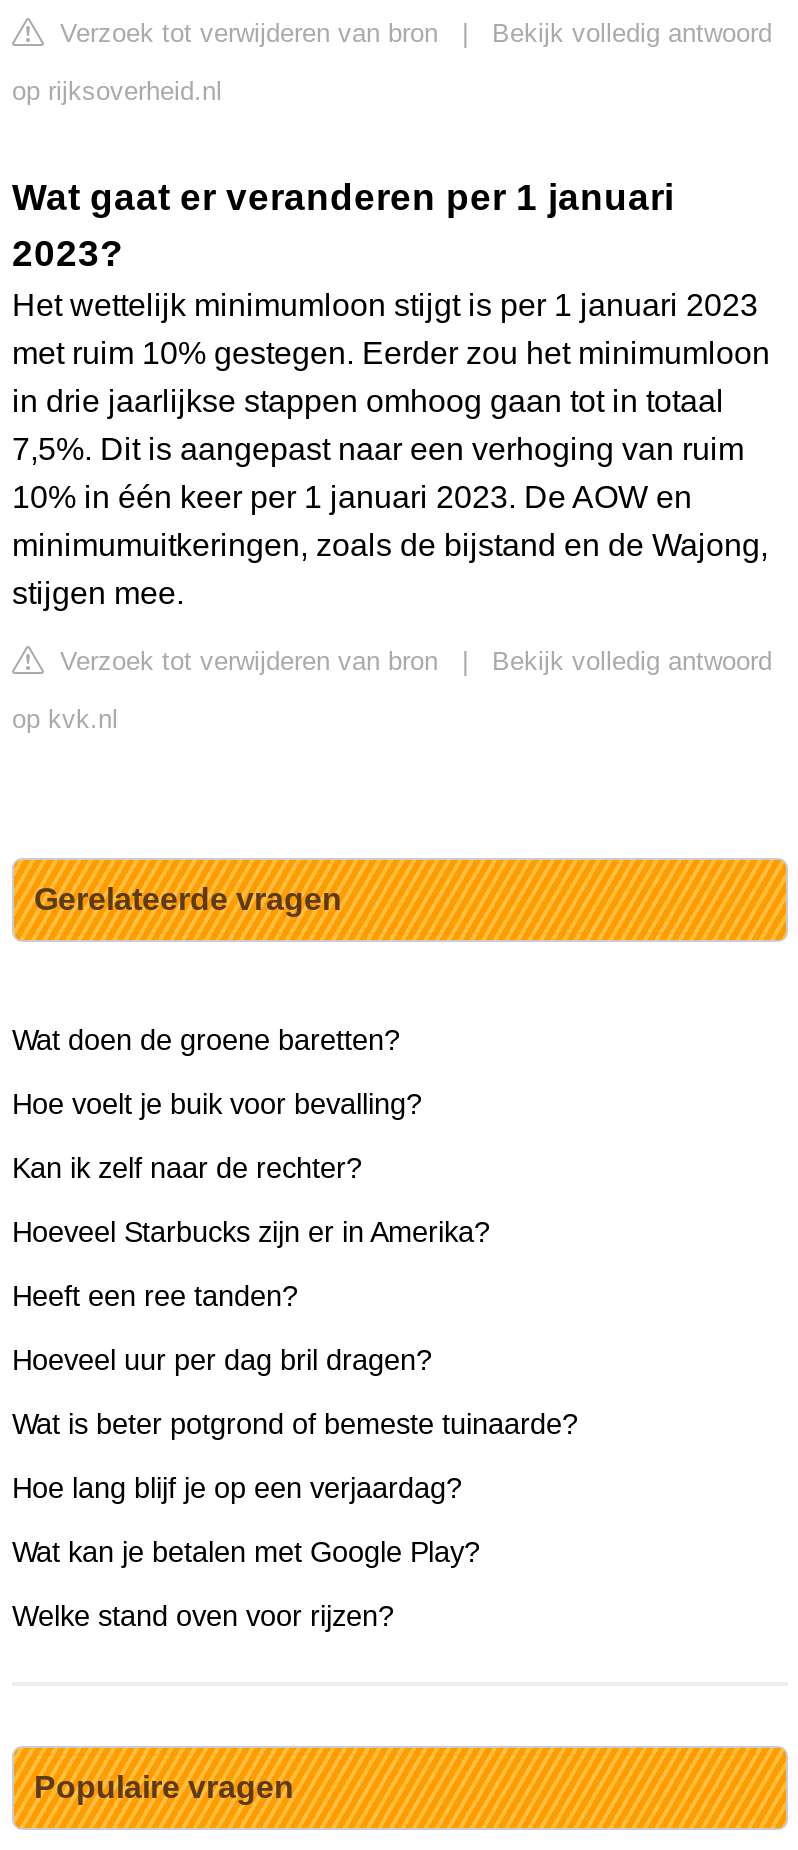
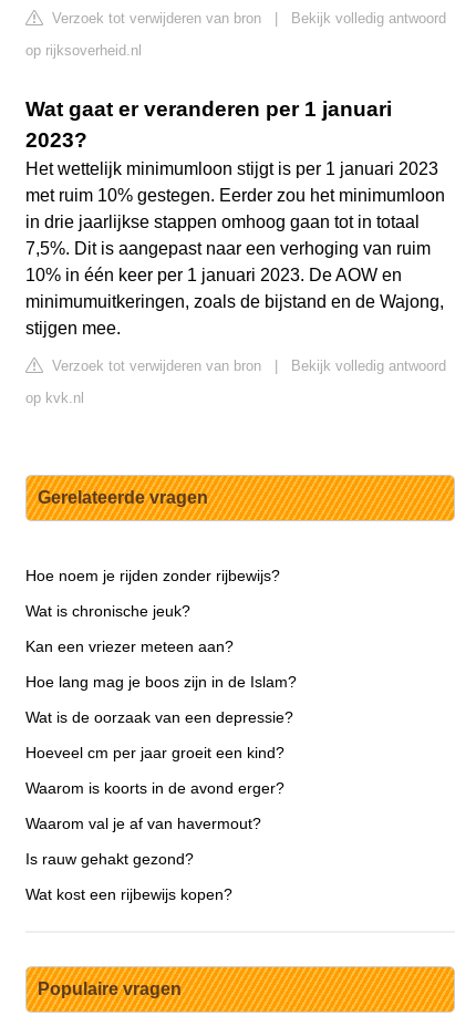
[12,1024,400,1056] Wat doen de groene baretten? -> [25,567,280,585] Hoe noem je rijden zonder rijbewijs?
[12,1088,422,1120] Hoe voelt je buik voor bevalling? -> [25,602,190,620] Wat is chronische jeuk?
[12,1152,362,1184] Kan ik zelf naar de rechter? -> [25,638,234,655] Kan een vriezer meteen aan?
[12,1216,490,1248] Hoeveel Starbucks zijn er in Amerika? -> [25,673,297,691] Hoe lang mag je boos zijn in de Islam?
[12,1280,298,1312] Heeft een ree tanden? -> [25,709,293,726] Wat is de oorzaak van een depressie?
[12,1344,432,1376] Hoeveel uur per dag bril dragen? -> [25,744,284,762] Hoeveel cm per jaar groeit een kind?
[12,1408,578,1440] Wat is beter potgrond of bemeste tuinaarde? -> [25,779,284,797] Waarom is koorts in de avond erger?
[12,1472,462,1504] Hoe lang blijf je op een verjaardag? -> [25,815,261,833] Waarom val je af van havermout?
[12,1536,480,1568] Wat kan je betalen met Google Play? -> [25,850,194,868] Is rauw gehakt gezond?
[12,1600,394,1632] Welke stand oven voor rijzen? -> [25,886,232,903] Wat kost een rijbewijs kopen?

